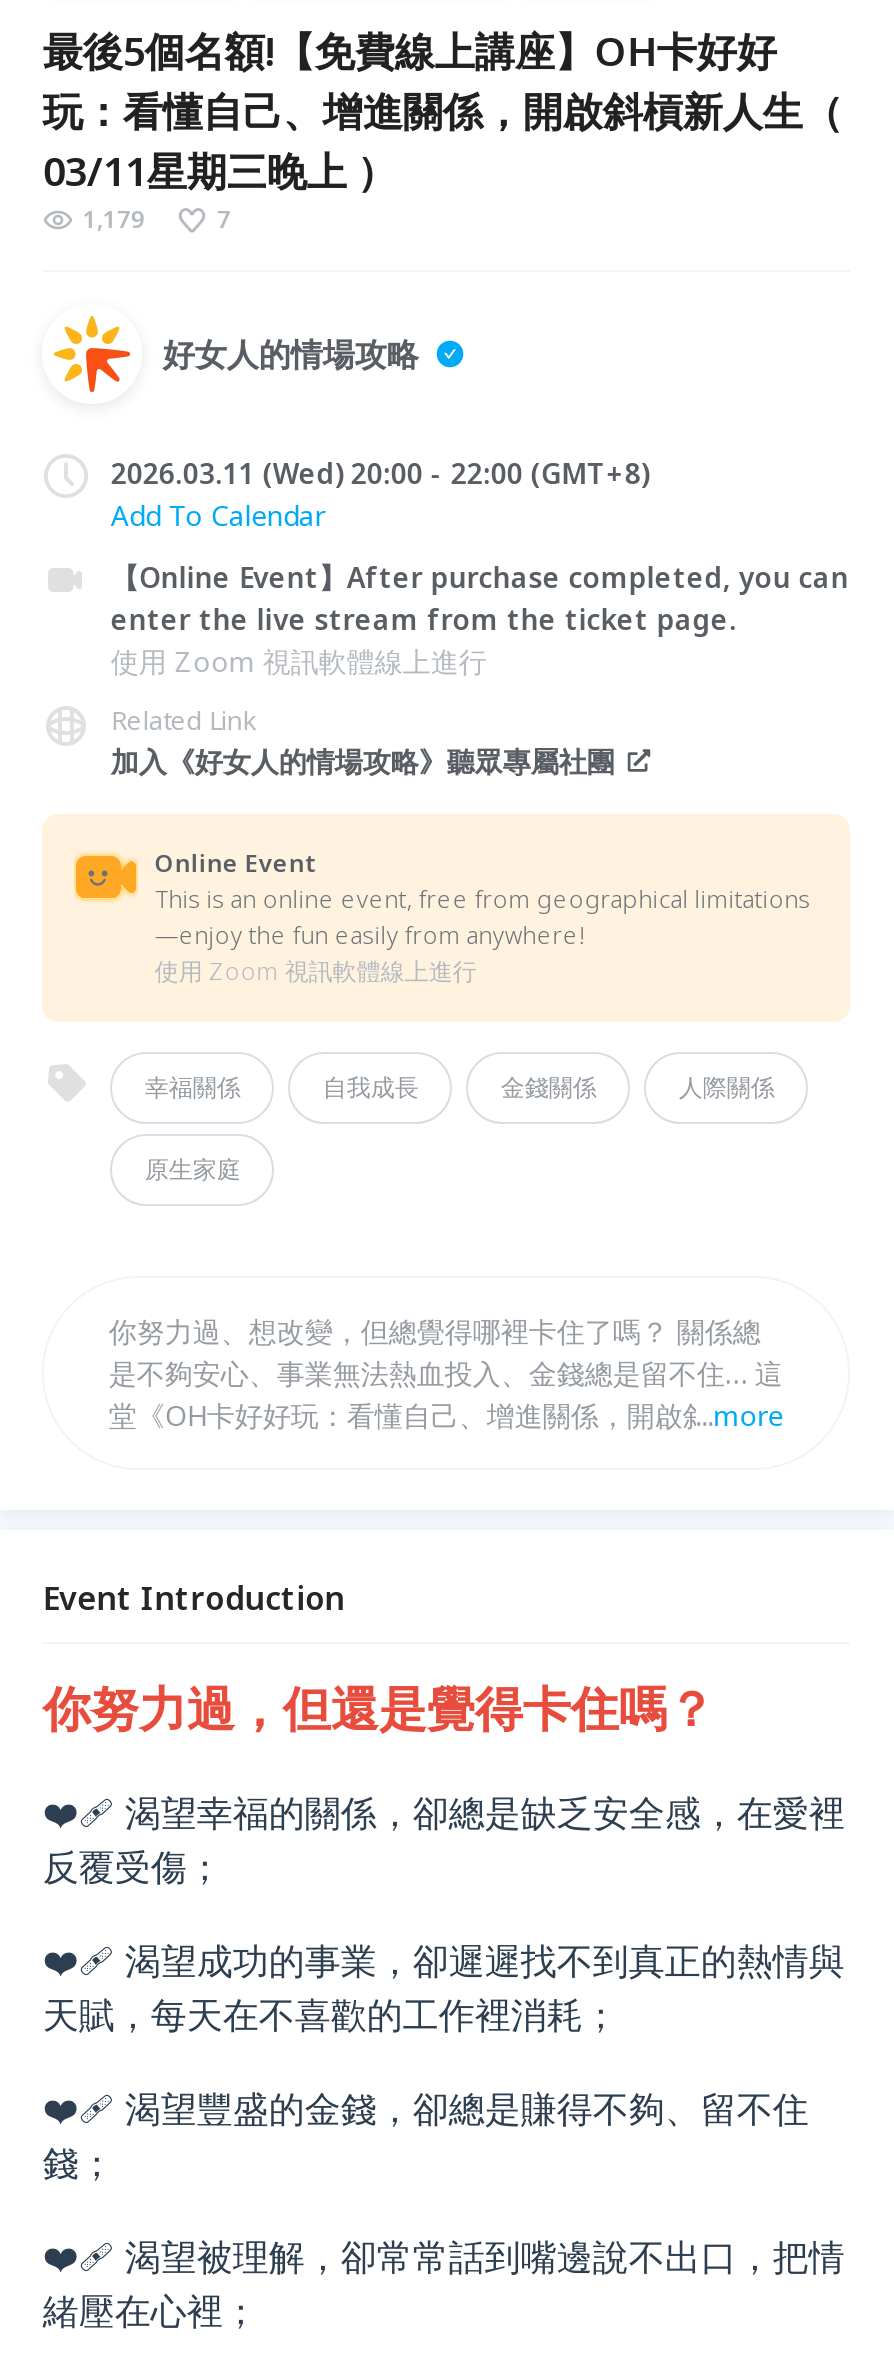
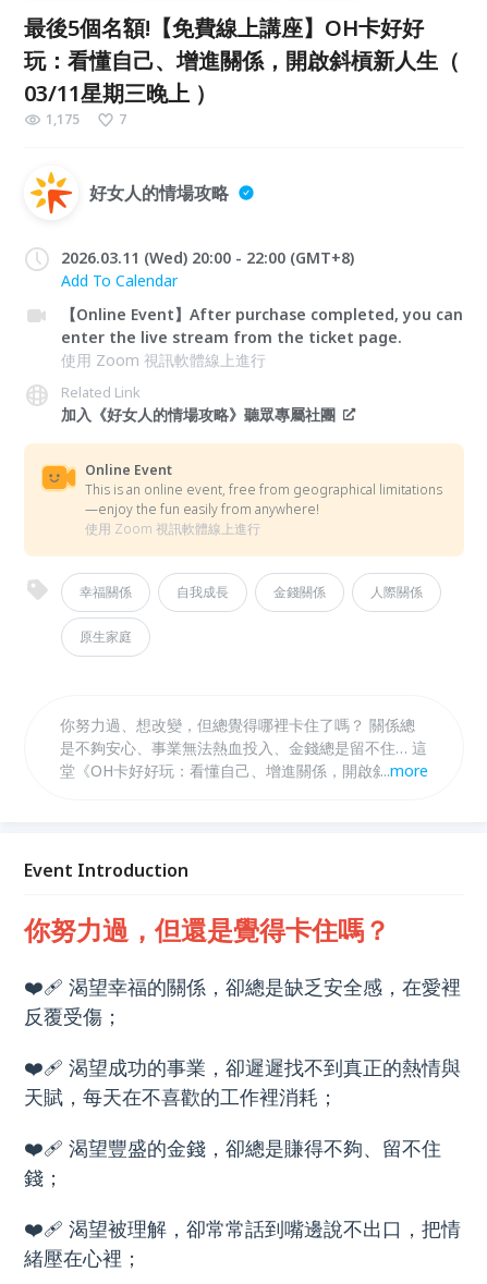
[83,202,145,236] 1,179 -> [46,110,80,128] 1,175

